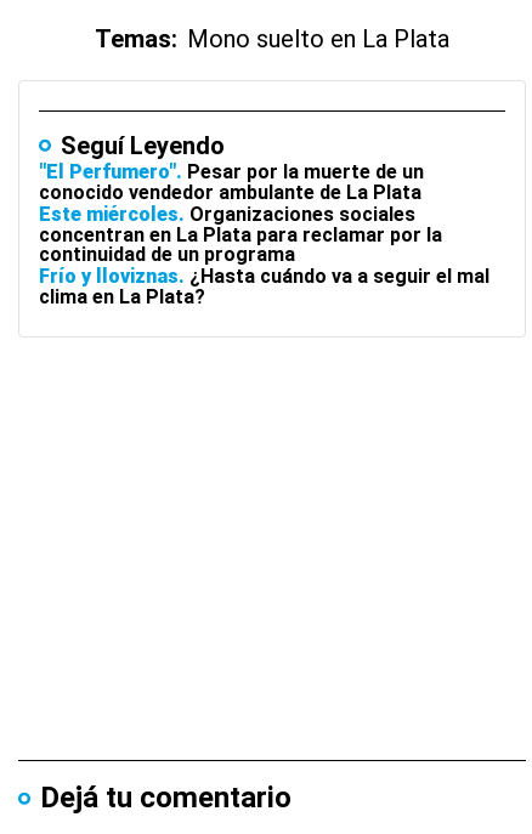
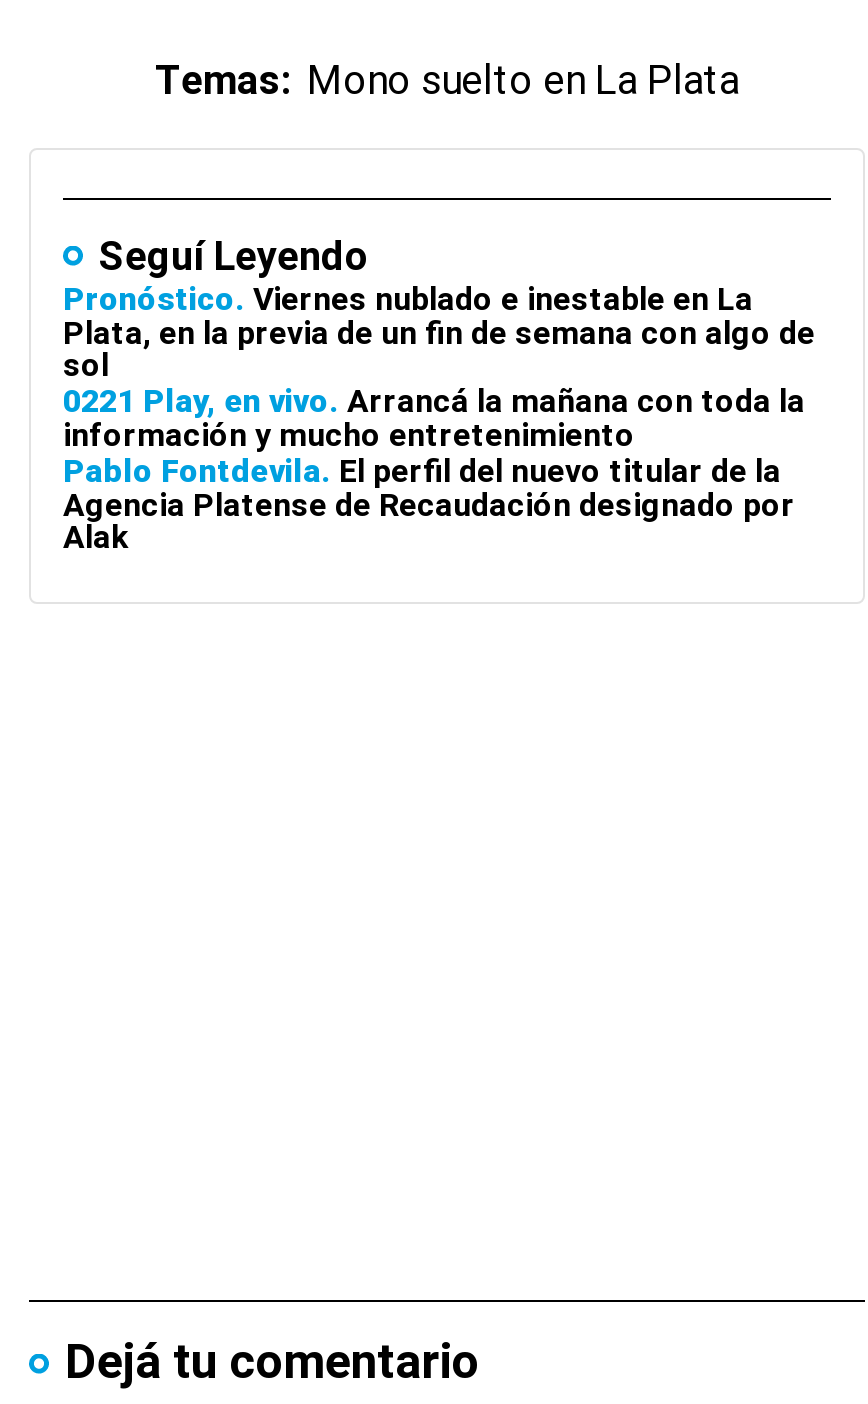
[39,160,489,308] "El Perfumero" Pesar por la muerte de un | conocido vendedor ambulante de La Plata | Este miércoles Organizaciones sociales | concentran en La Plata para reclamar por la | continuidad de un programa | Frío y lloviznas ¿Hasta cuándo va a seguir el mal | clima en La Plata? -> [63,280,815,556] Pronóstico Viernes nublado e inestable en La | Plata, en la previa de un fin de semana con algo de | sol | 0221 Play, en vivo Arrancá la mañana con toda la | información y mucho entretenimiento | Pablo Fontdevila El perfil del nuevo titular de la | Agencia Platense de Recaudación designado por | Alak

